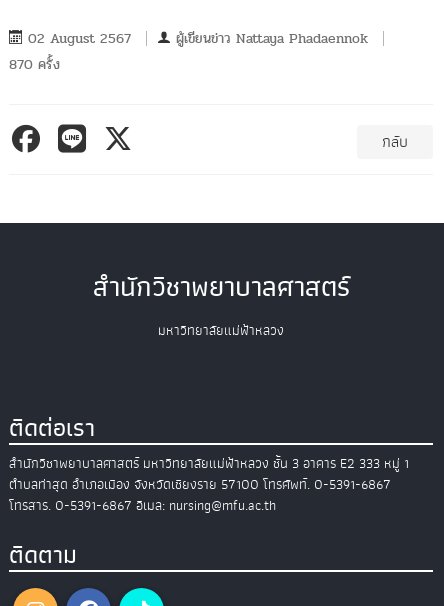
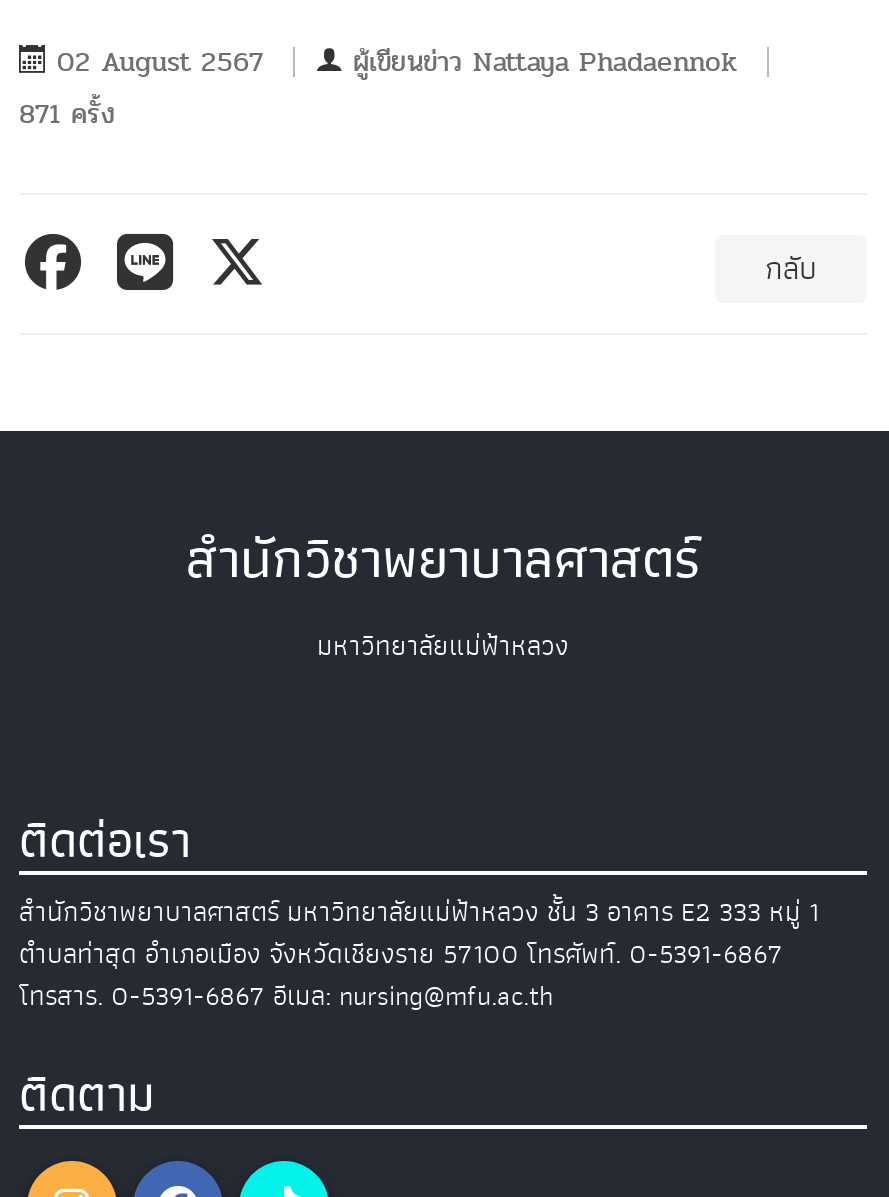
[9,54,60,75] 870 ครั้ง -> [19,94,115,136] 871 ครั้ง

